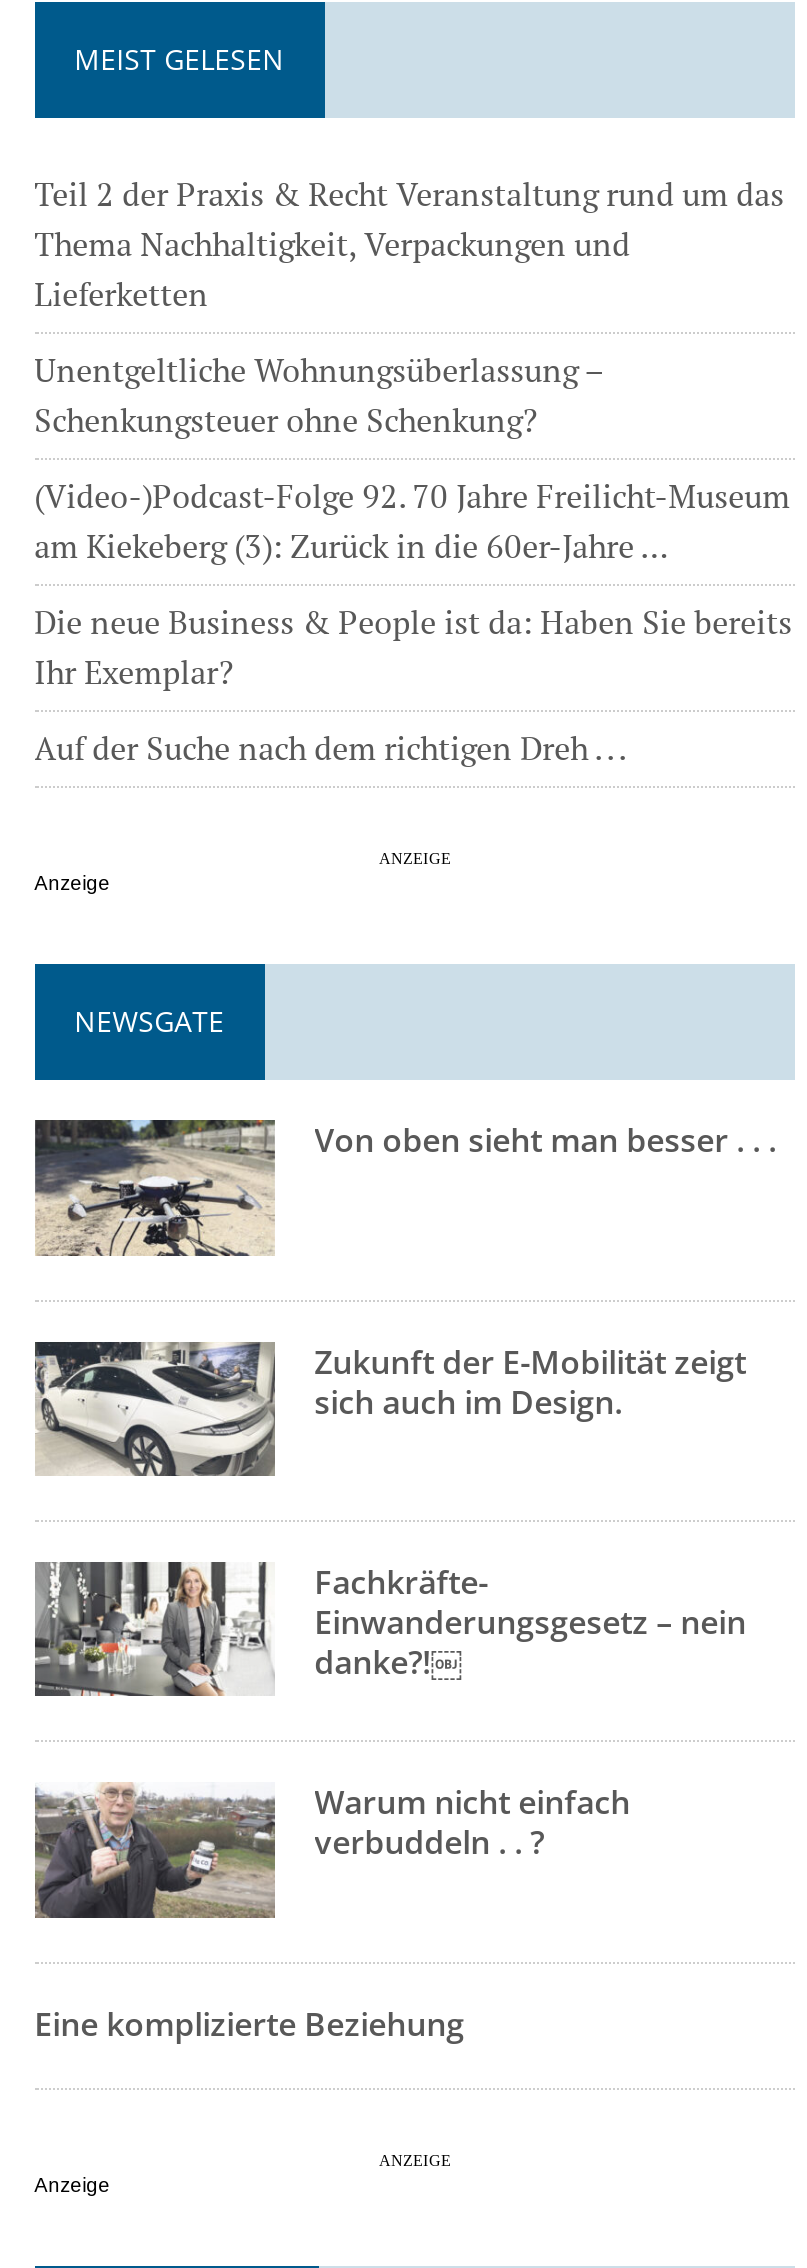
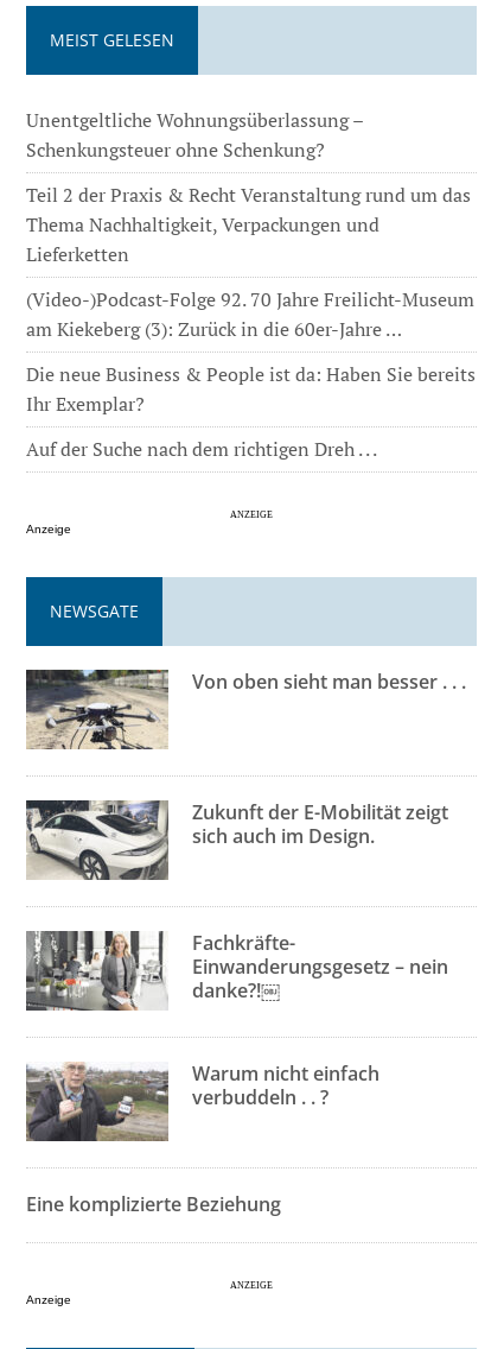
moved [34,173,784,317] -> [26,182,470,267]: Teil 2 der Praxis & Recht Veranstaltung rund um das | Thema Nachhaltigkeit, Verpackungen und | Lieferketten
moved [34,349,602,443] -> [26,107,362,163]: Unentgeltliche Wohnungsüberlassung – | Schenkungsteuer ohne Schenkung?

